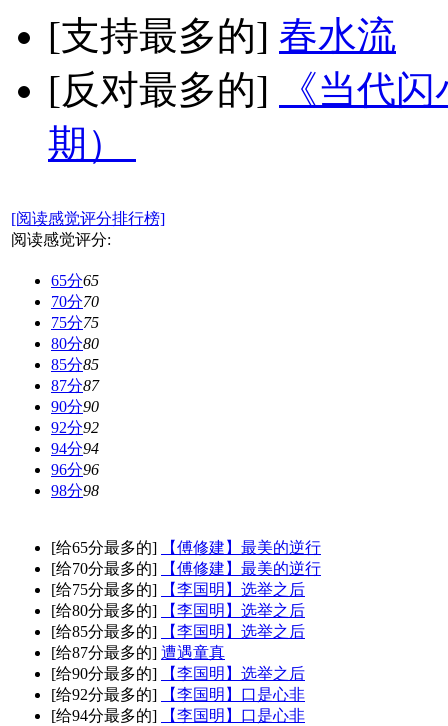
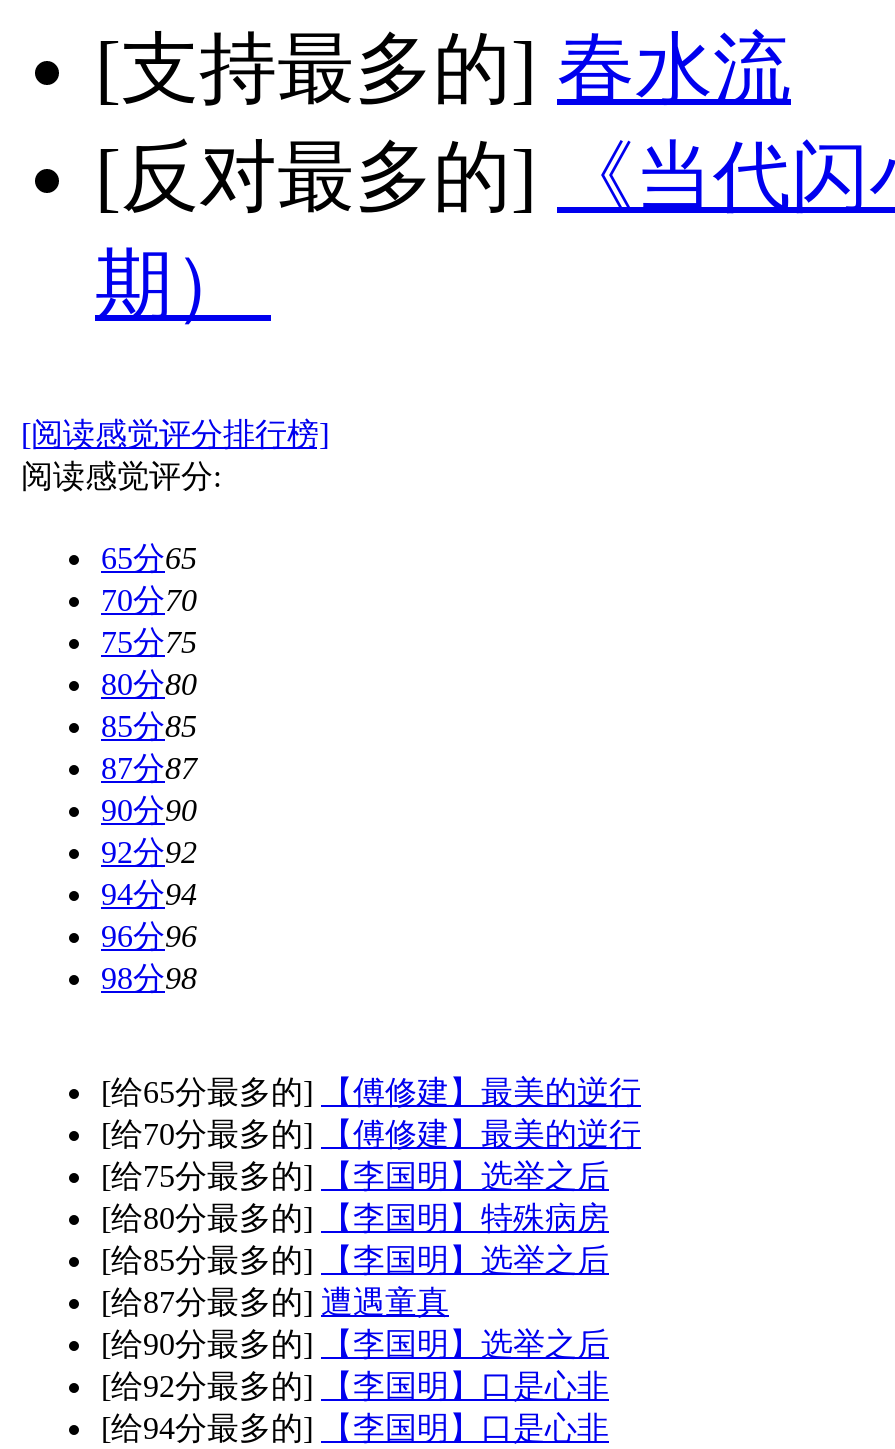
[51,602,305,619] [给80分最多的]【李国明】选举之后 -> [101,1202,609,1236] [给80分最多的]【李国明】特殊病房

